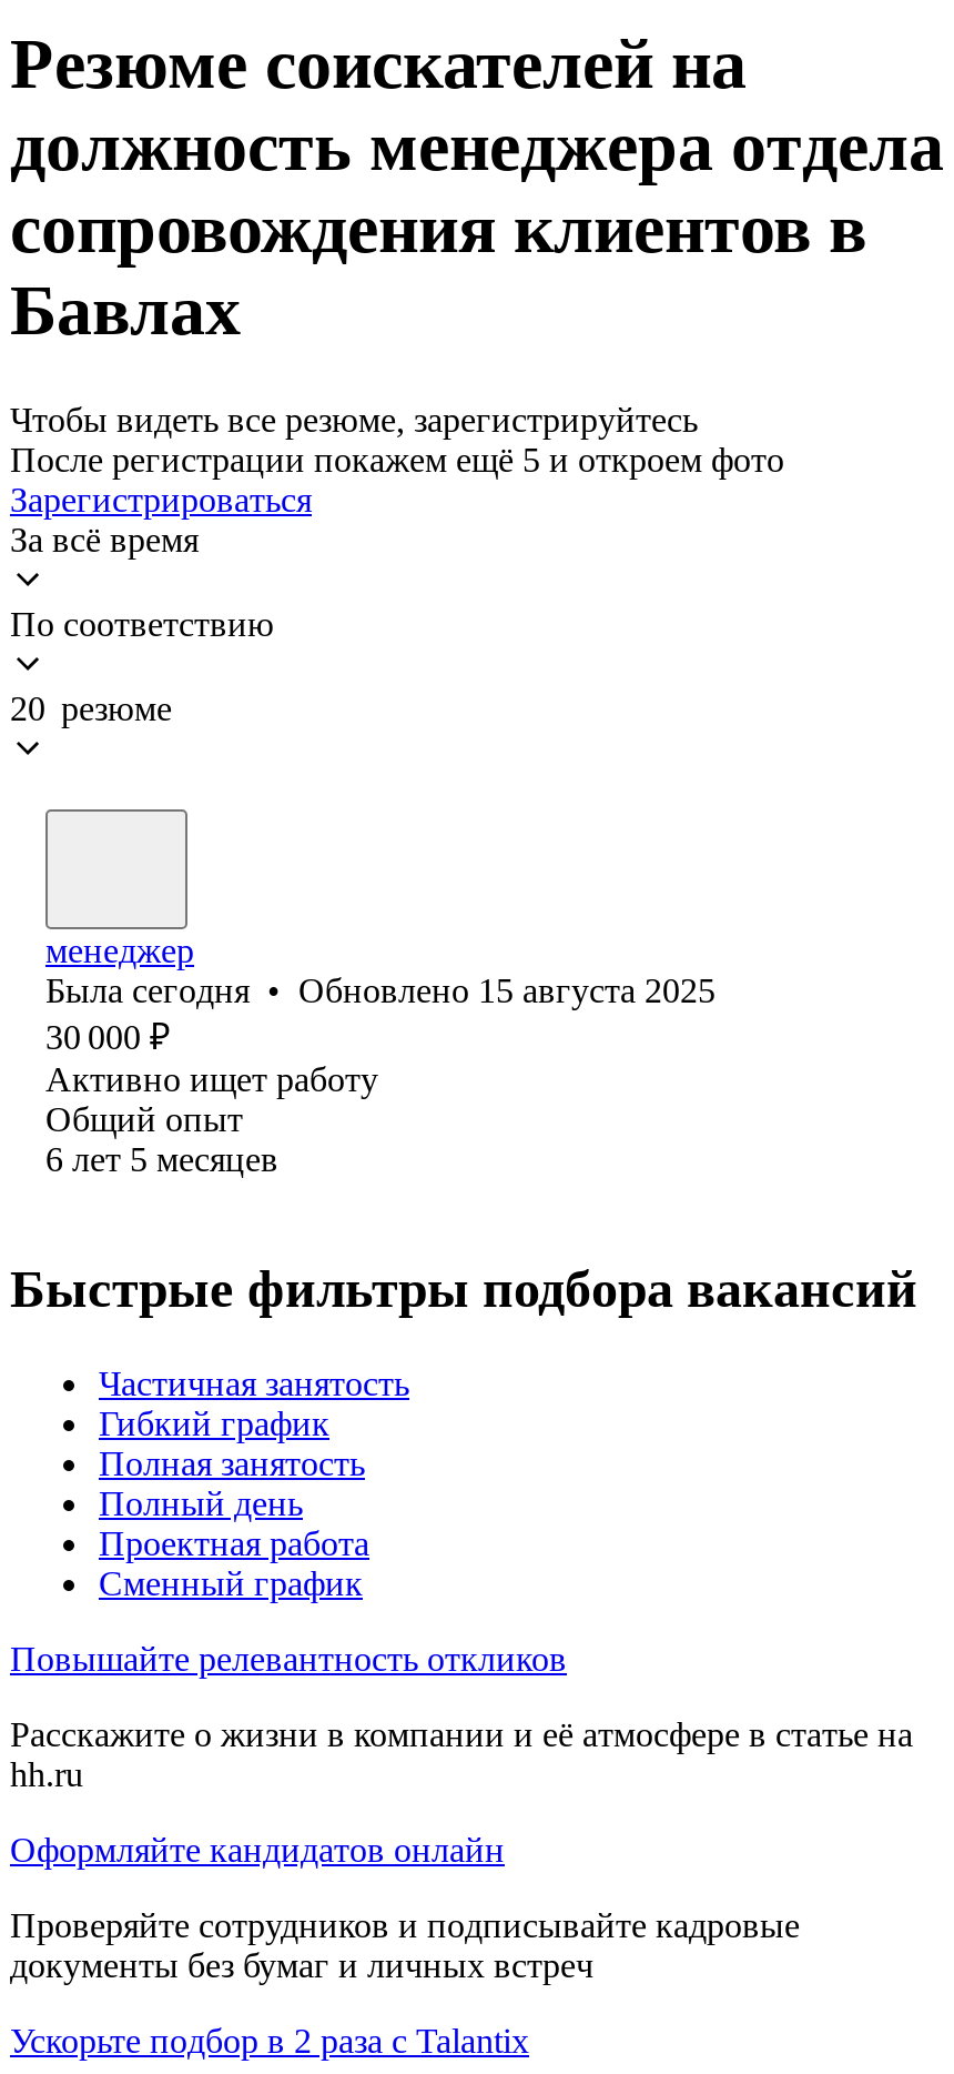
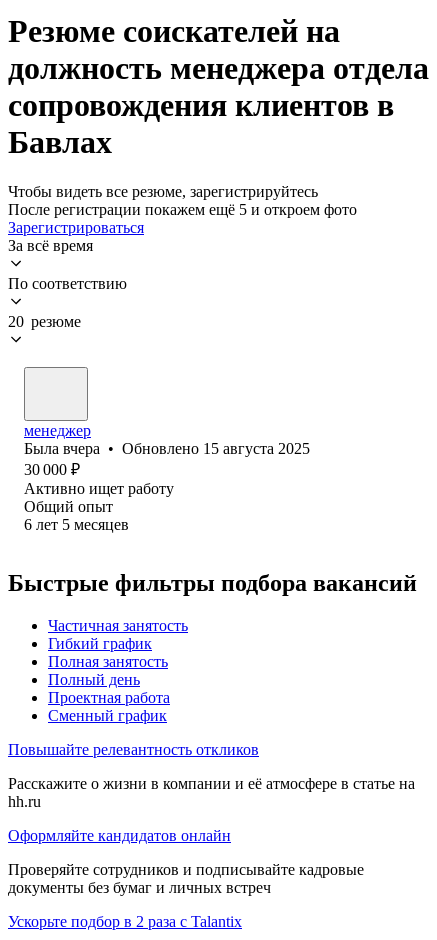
[45,971,715,1009] Была сегодня • Обновлено 15 августа 2025 -> [24,440,310,457] Была вчера • Обновлено 15 августа 2025

